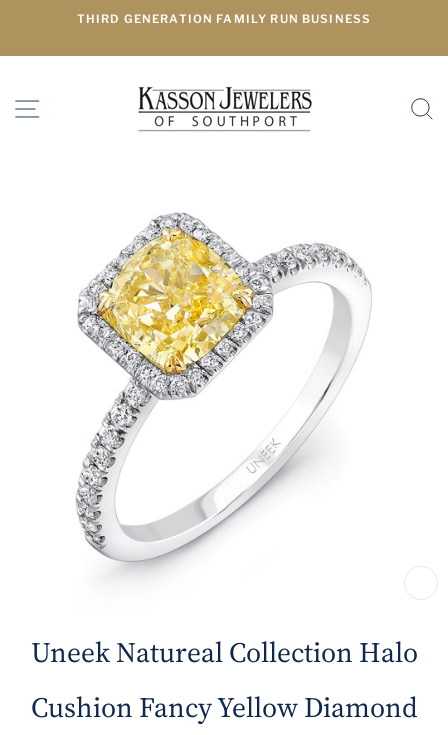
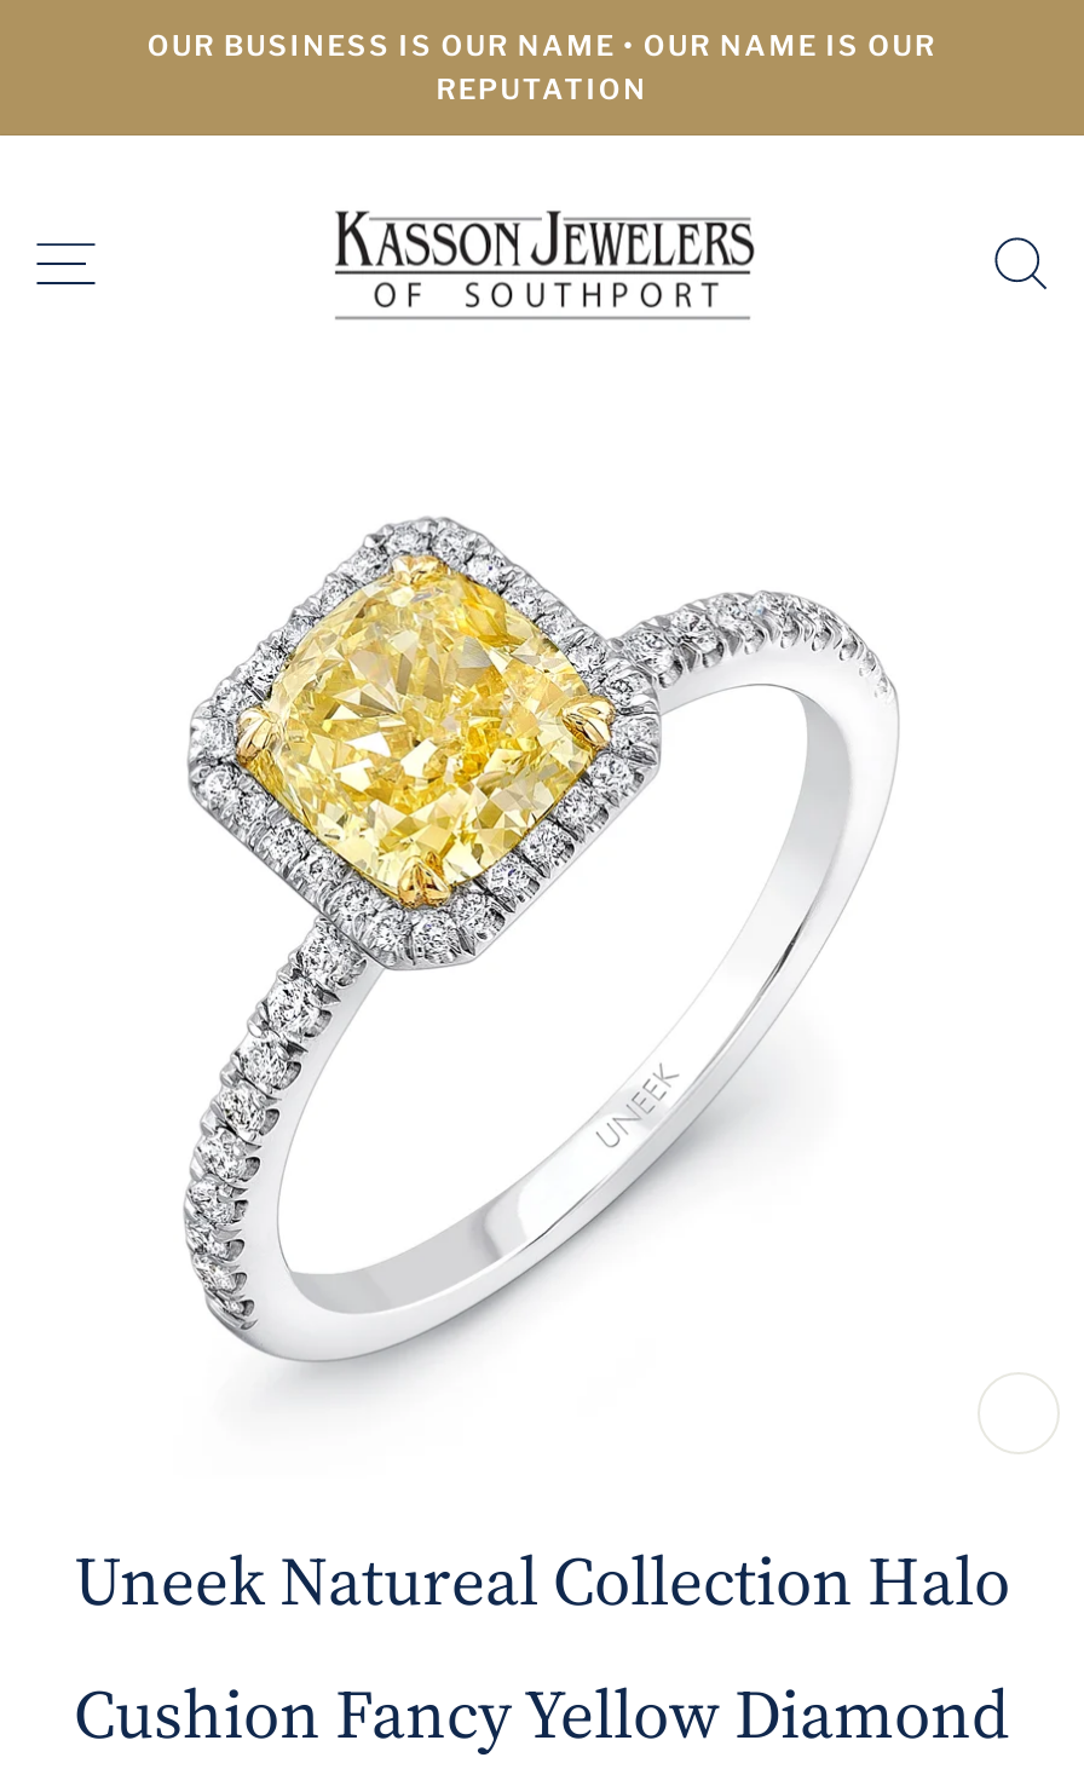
[77,12,371,26] THIRD GENERATION FAMILY RUN BUSINESS -> [147,29,937,106] OUR BUSINESS IS OUR NAME • OUR NAME IS OUR | REPUTATION

